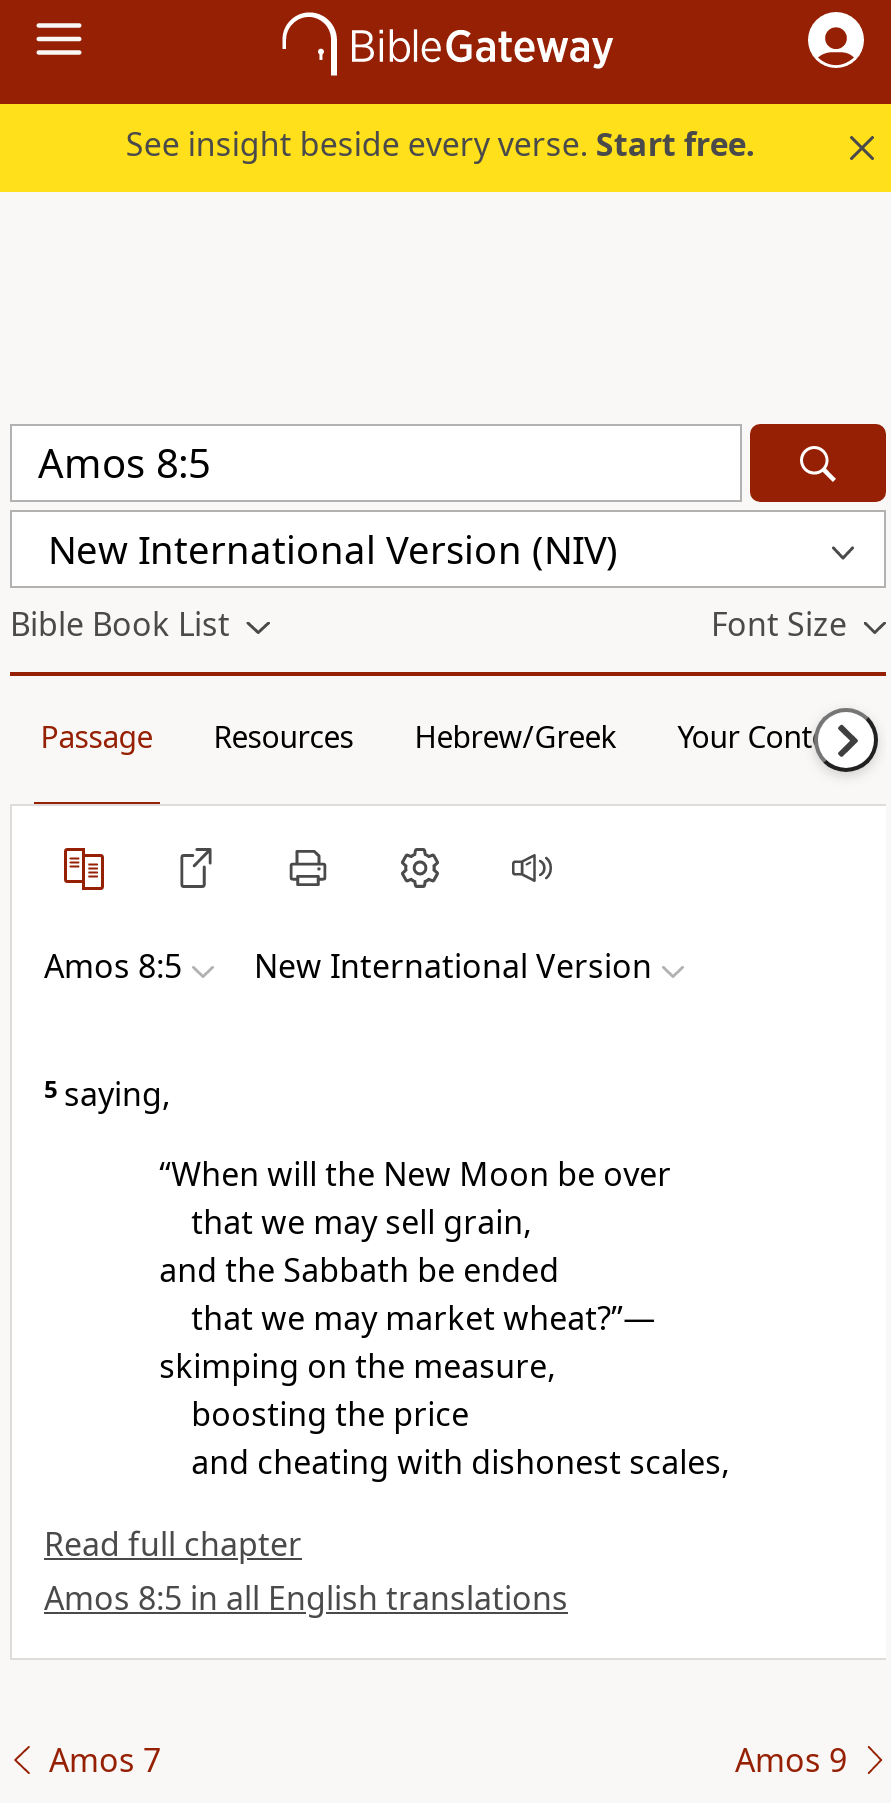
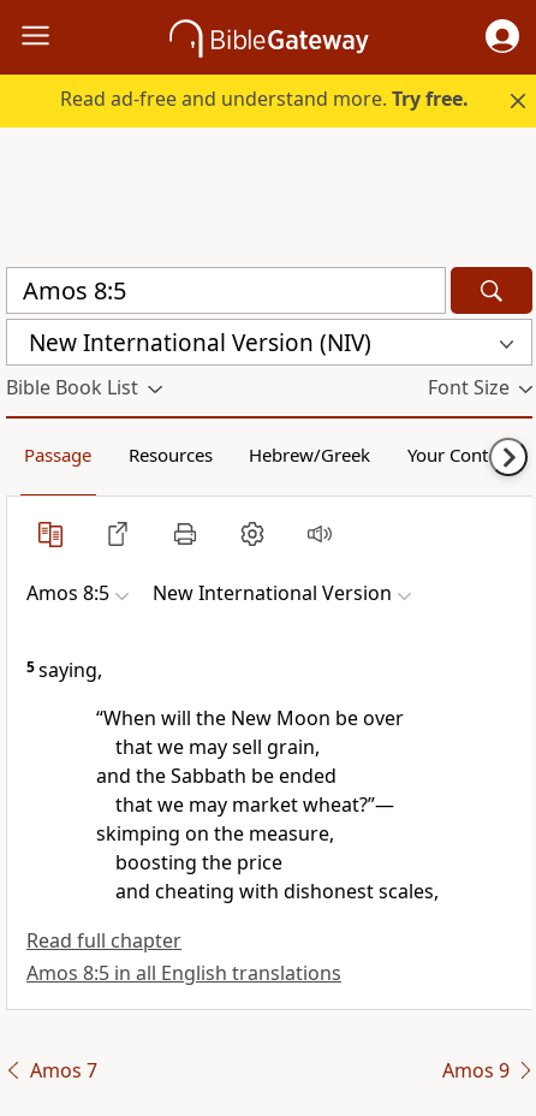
[126,122,756,166] See insight beside every verse. Start free. -> [61,85,469,112] Read ad-free and understand more. Try free.

